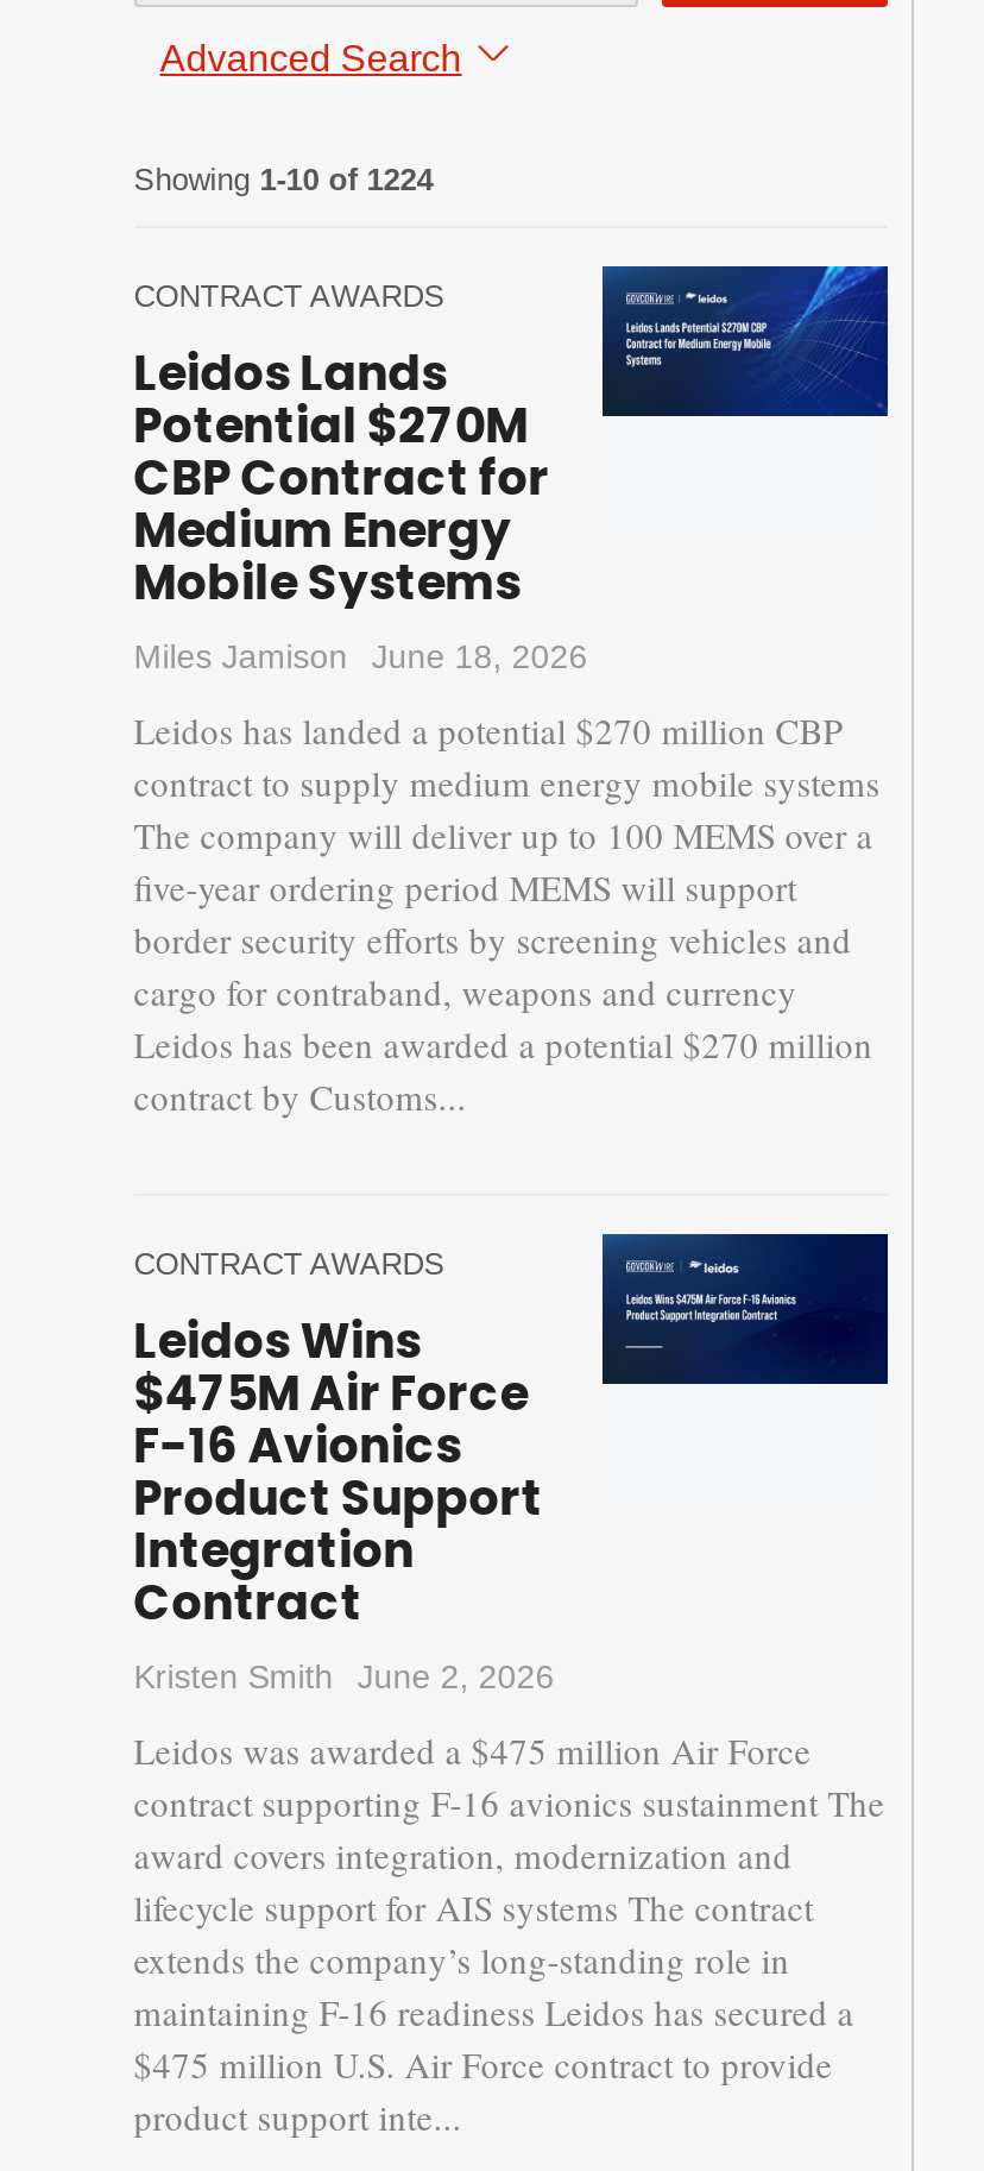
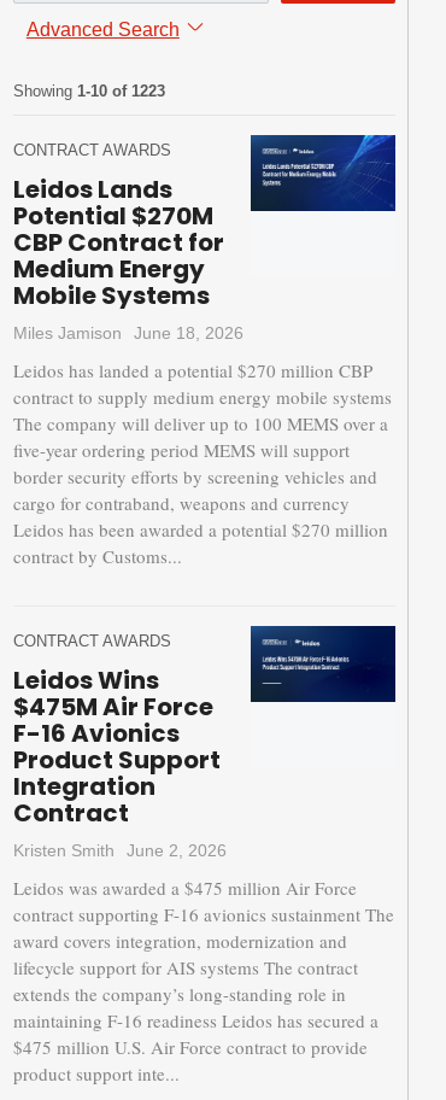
[134,162,433,198] Showing 1-10 of 1224 -> [13,82,165,100] Showing 1-10 of 1223

